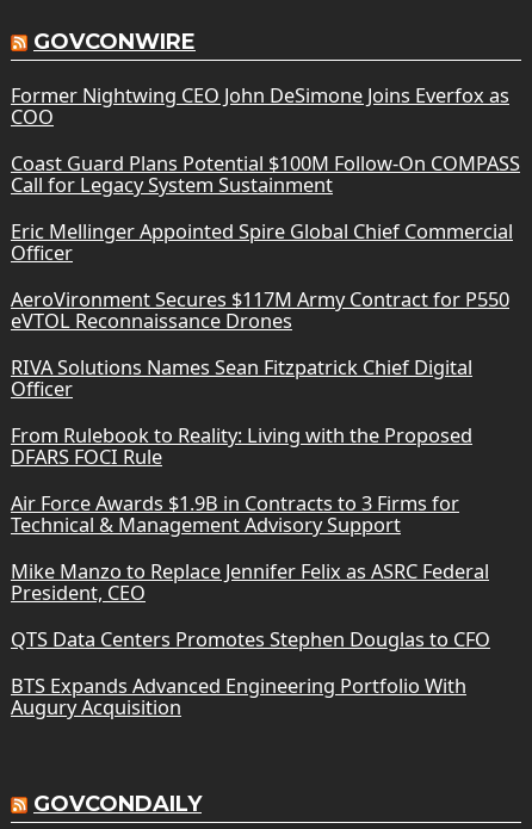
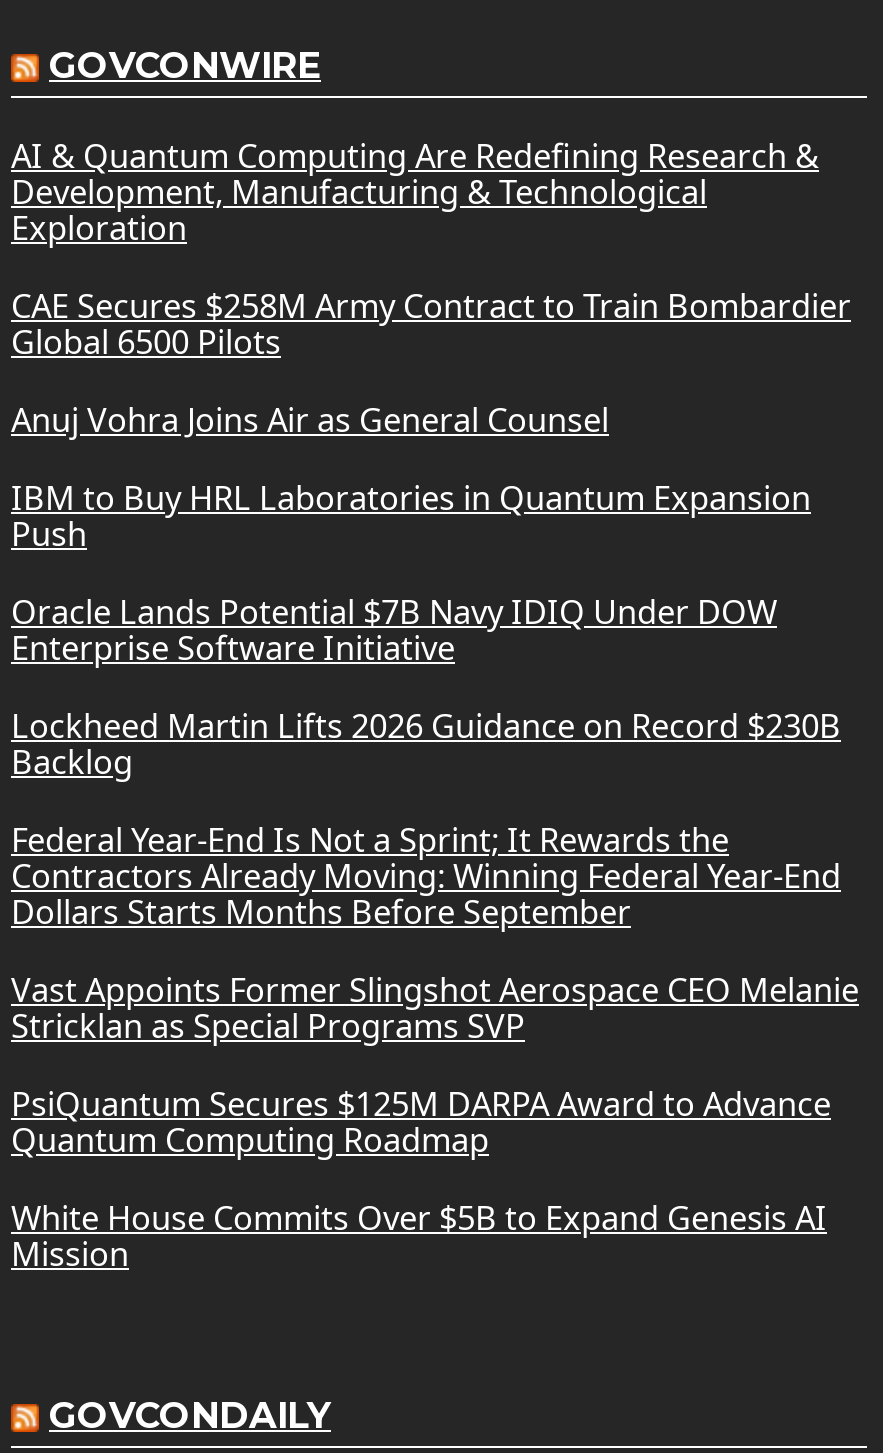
[11,82,509,130] Former Nightwing CEO John DeSimone Joins Everfox as | COO -> [11,134,819,250] AI & Quantum Computing Are Redefining Research & | Development, Manufacturing & Technological | Exploration
[11,150,520,198] Coast Guard Plans Potential $100M Follow-On COMPASS | Call for Legacy System Sustainment -> [11,284,851,364] CAE Secures $258M Army Contract to Train Bombardier | Global 6500 Pilots
[11,218,513,266] Eric Mellinger Appointed Spire Global Chief Commercial | Officer -> [11,398,609,442] Anuj Vohra Joins Air as General Counsel
[11,286,509,334] AeroVironment Secures $117M Army Contract for P550 | eVTOL Reconnaissance Drones -> [11,476,811,556] IBM to Buy HRL Laboratories in Quantum Expansion | Push
[11,354,472,402] RIVA Solutions Names Sean Fitzpatrick Chief Digital | Officer -> [11,590,777,670] Oracle Lands Potential $7B Navy IDIQ Under DOW | Enterprise Software Initiative
[11,422,472,470] From Rulebook to Reality: Living with the Proposed | DFARS FOCI Rule -> [11,704,841,784] Lockheed Martin Lifts 2026 Guidance on Record $230B | Backlog
[11,490,459,538] Air Force Awards $1.9B in Contracts to 3 Firms for | Technical & Management Advisory Support -> [11,818,841,934] Federal Year-End Is Not a Sprint; It Rewards the | Contractors Already Moving: Winning Federal Year-End | Dollars Starts Months Before September
[11,558,489,606] Mike Manzo to Replace Jennifer Felix as ASRC Federal | President, CEO -> [11,968,859,1048] Vast Appoints Former Slingshot Aerospace CEO Melanie | Stricklan as Special Programs SVP
[11,626,490,652] QTS Data Centers Promotes Stephen Douglas to CFO -> [11,1082,831,1162] PsiQuantum Secures $125M DARPA Award to Advance | Quantum Computing Roadmap
[11,673,466,720] BTS Expands Advanced Engineering Portfolio With | Augury Acquisition -> [11,1196,827,1276] White House Commits Over $5B to Expand Genesis AI | Mission

